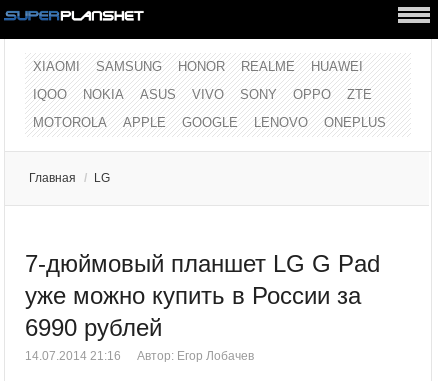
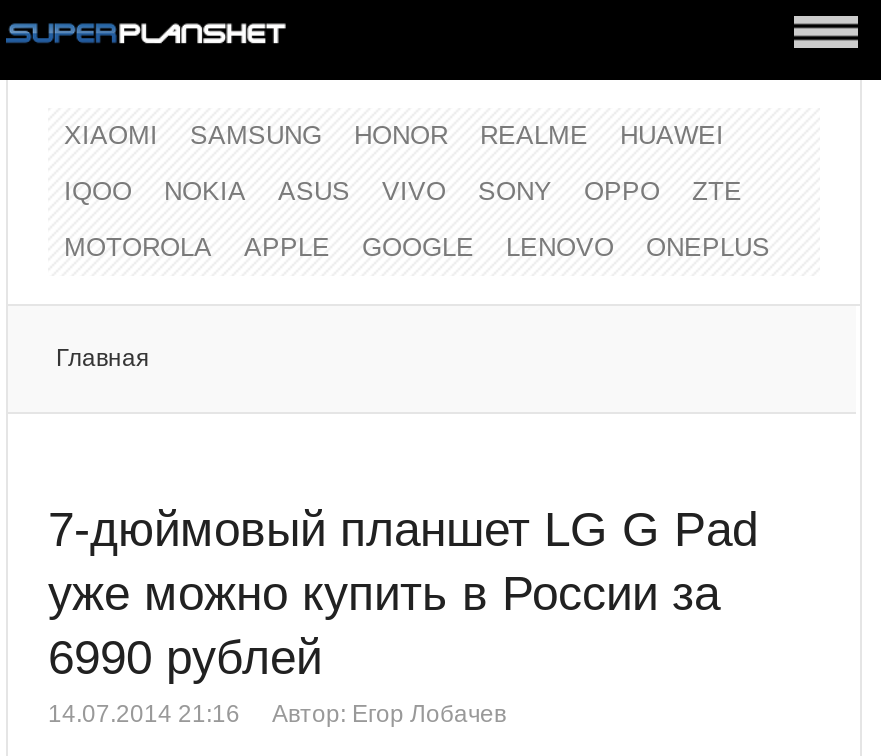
[29,171,110,185] Главная / LG -> [56,344,150,372] Главная

